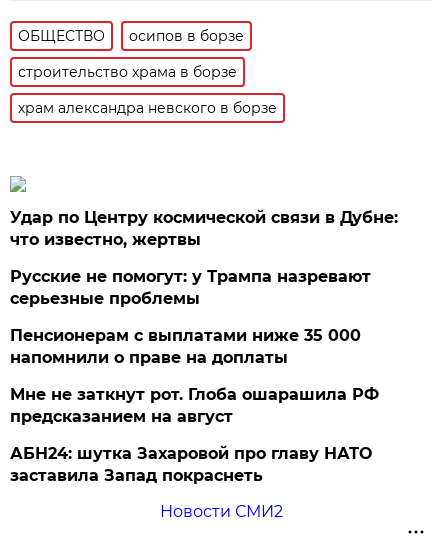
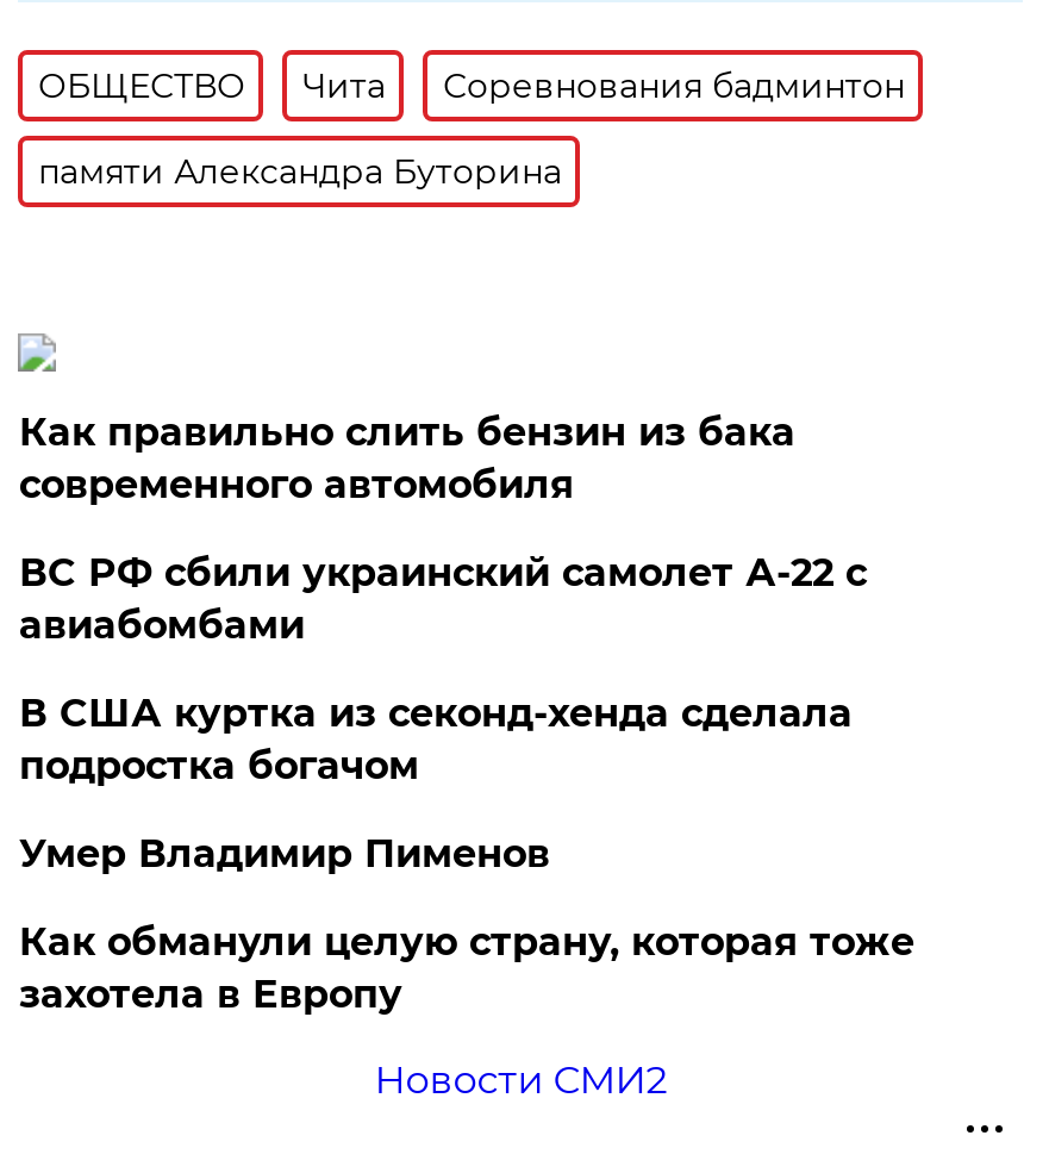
[18,27,277,117] осипов в борзе | строительство храма в борзе | храм александра невского в борзе -> [38,64,905,193] Чита | Соревнования бадминтон | памяти Александра Буторина
[10,208,398,485] Удар по Центру космической связи в Дубне: | что известно, жертвы | Русские не помогут: у Трампа назревают | серьезные проблемы | Пенсионерам с выплатами ниже 35 000 | напомнили о праве на доплаты | Мне не заткнут рот. Глоба ошарашила РФ | предсказанием на август | АБН24: шутка Захаровой про главу НАТО | заставила Запад покраснеть -> [19,410,914,1017] Как правильно слить бензин из бака | современного автомобиля | ВС РФ сбили украинский самолет А-22 с | авиабомбами | В США куртка из секонд-хенда сделала | подростка богачом | Умер Владимир Пименов | Как обманули целую страну, которая тоже | захотела в Европу

